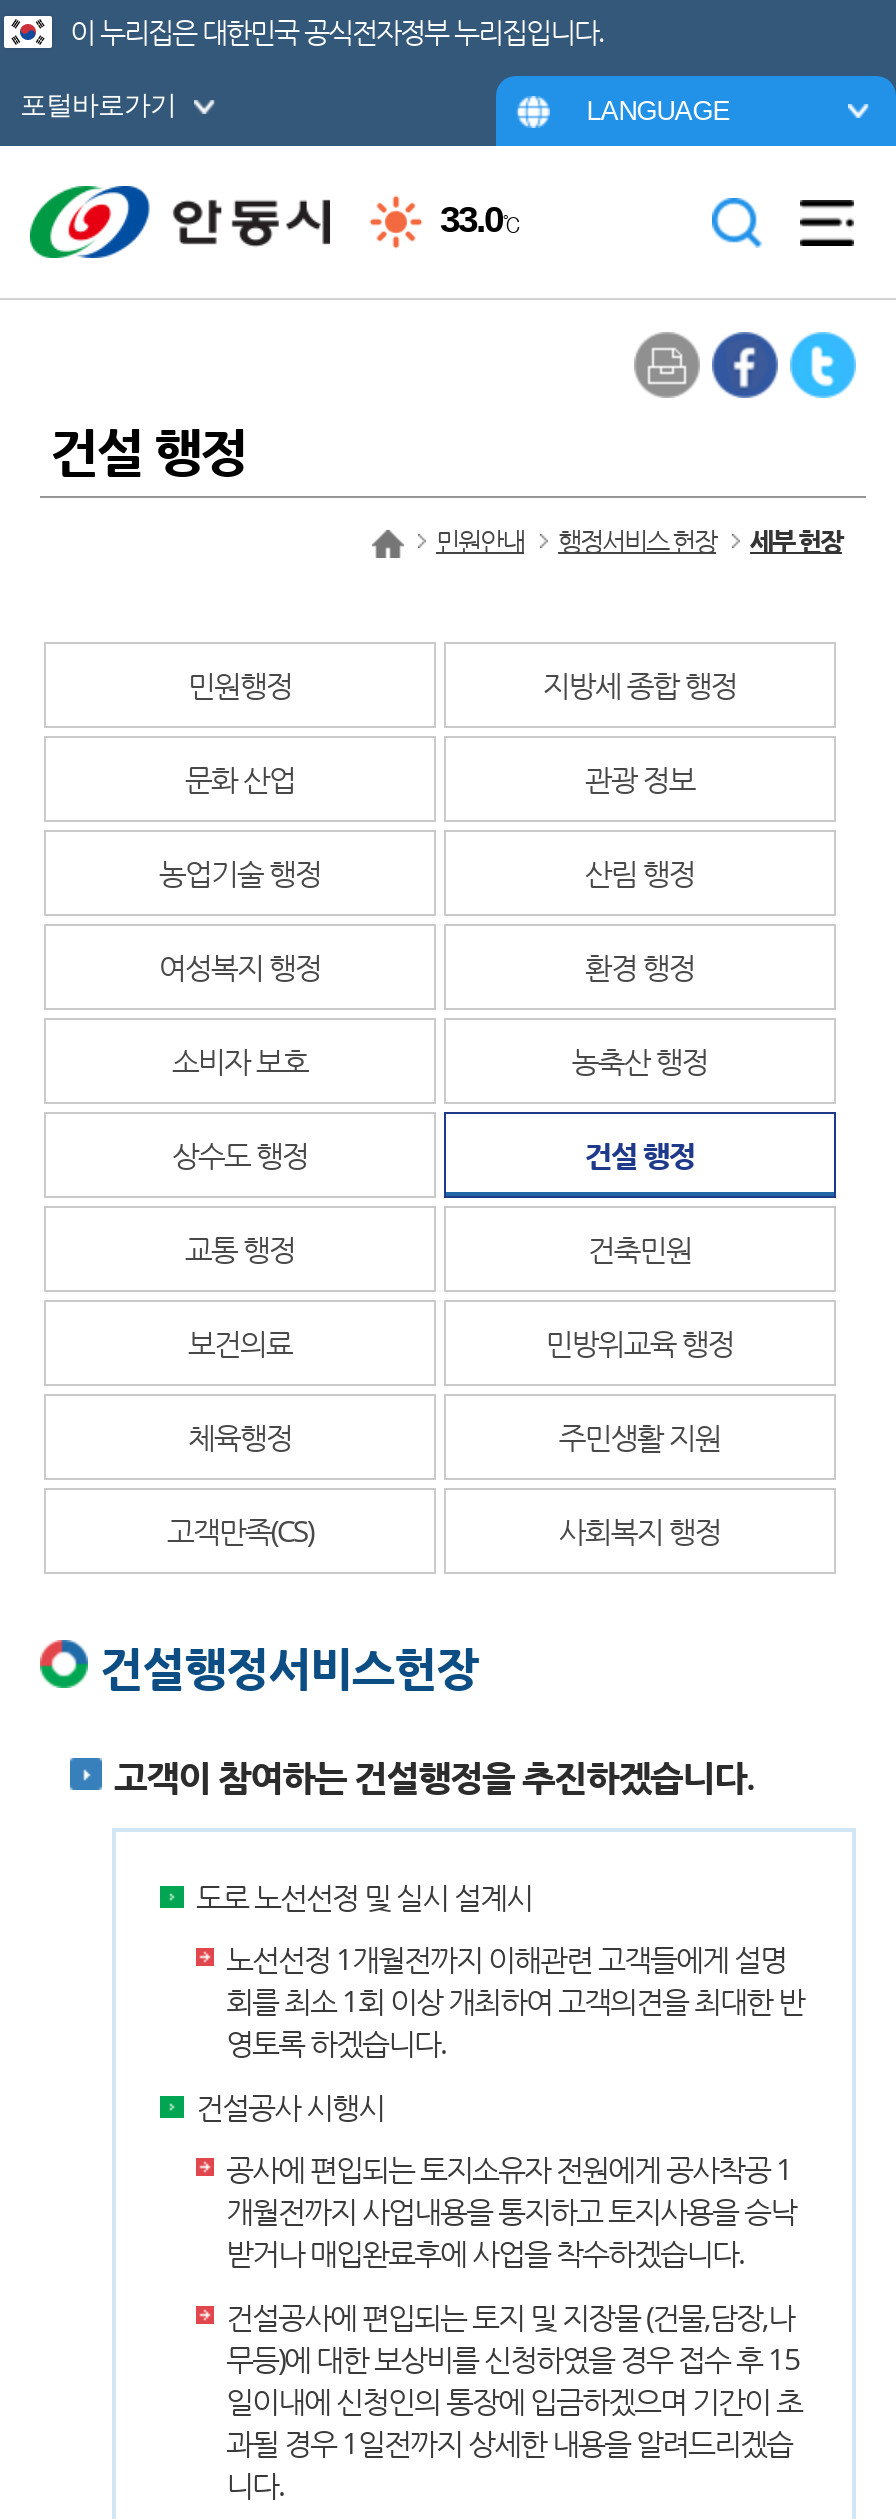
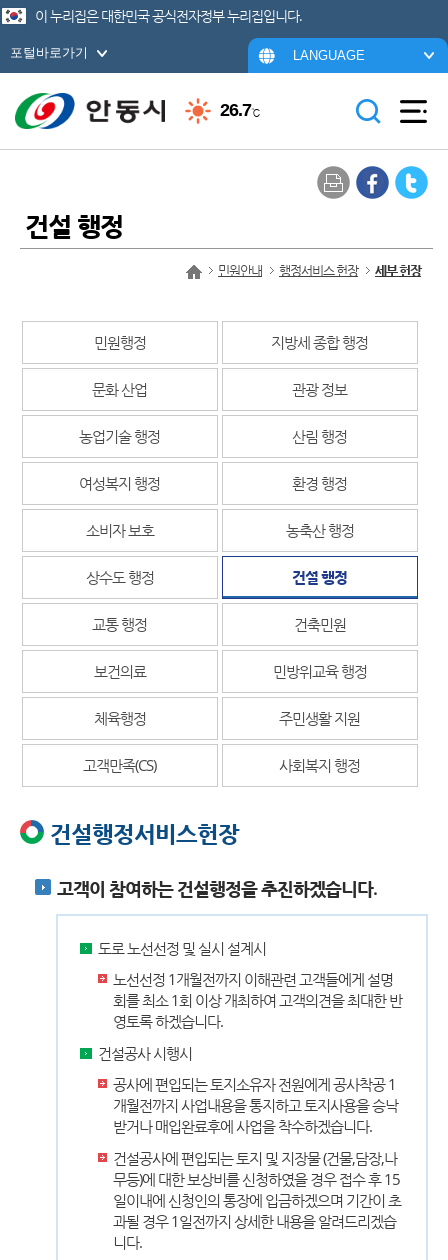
[440,200,518,240] 33.0℃ -> [220,100,259,120] 26.7℃

